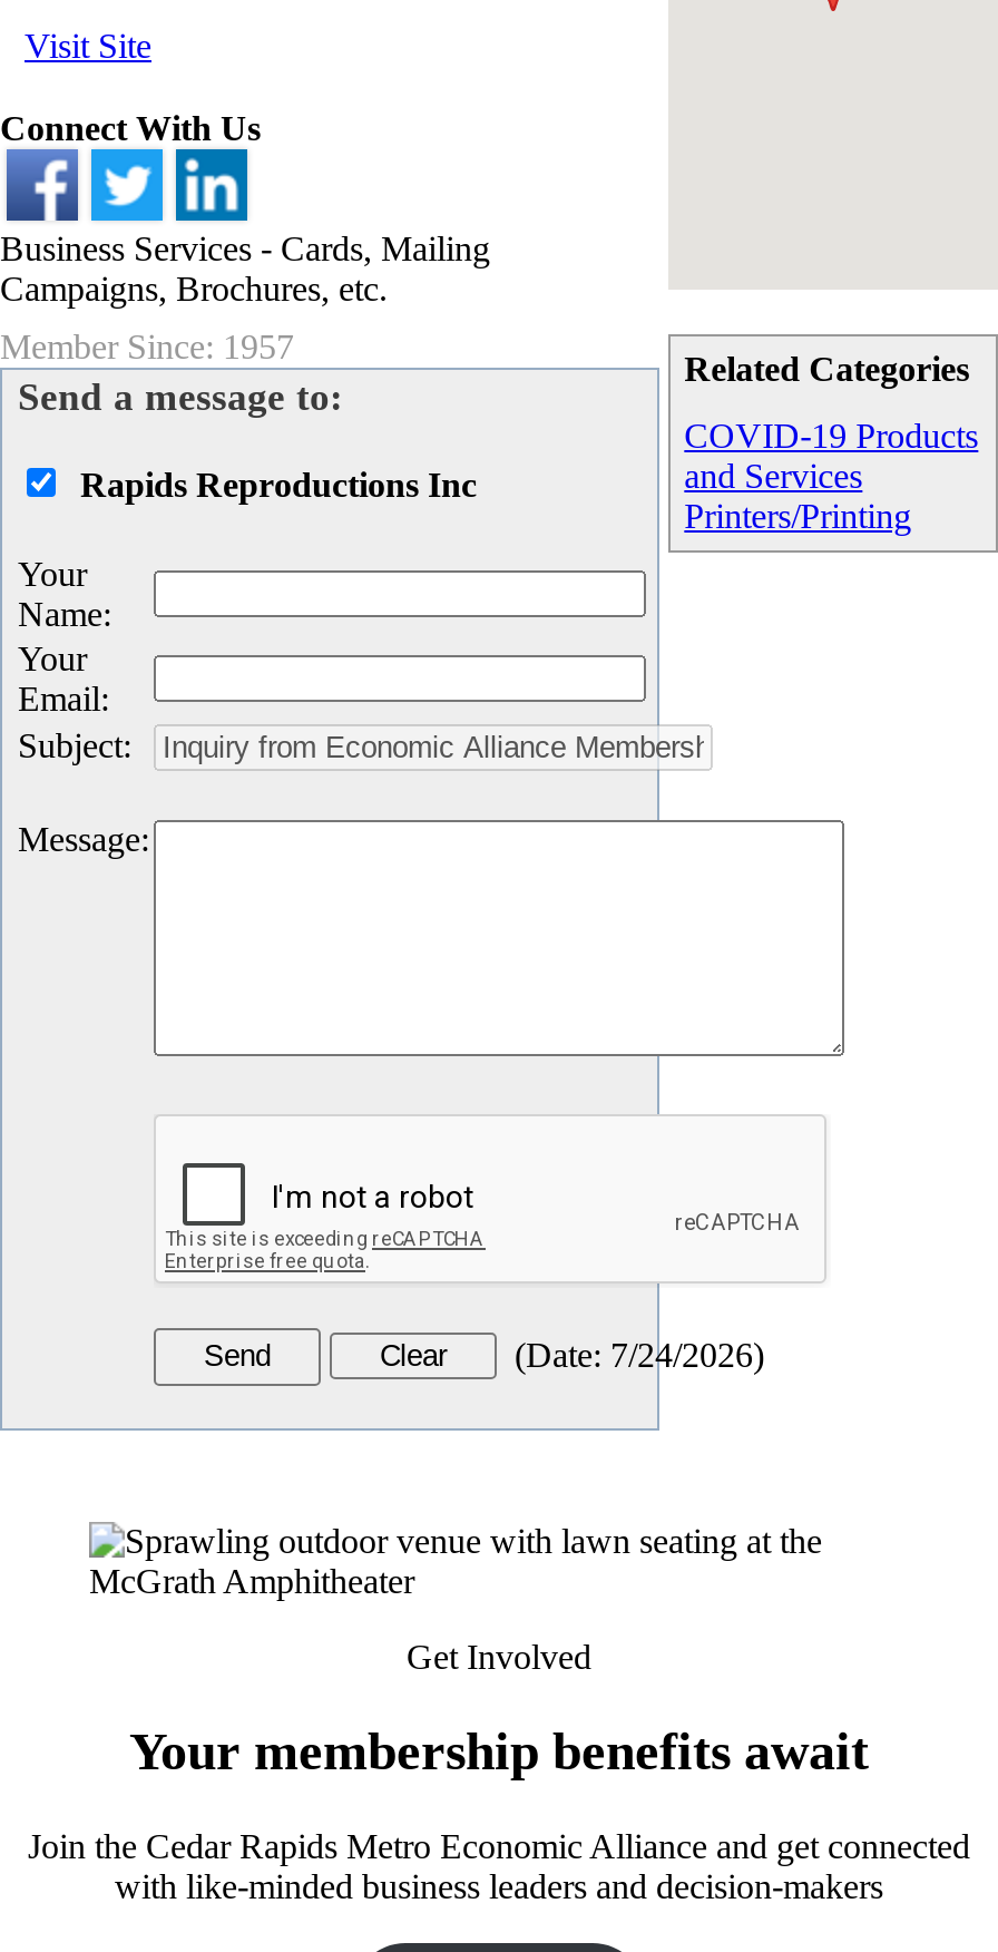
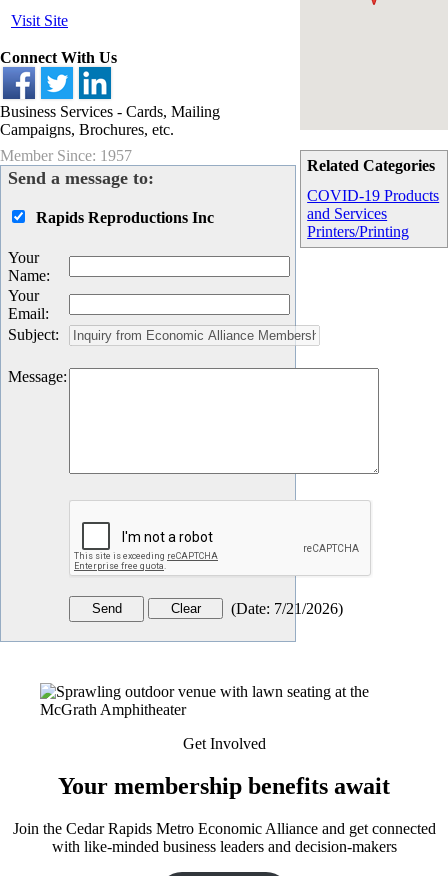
[497,1336,764,1374] (Date: 7/24/2026) -> [223,599,343,616] (Date: 7/21/2026)

